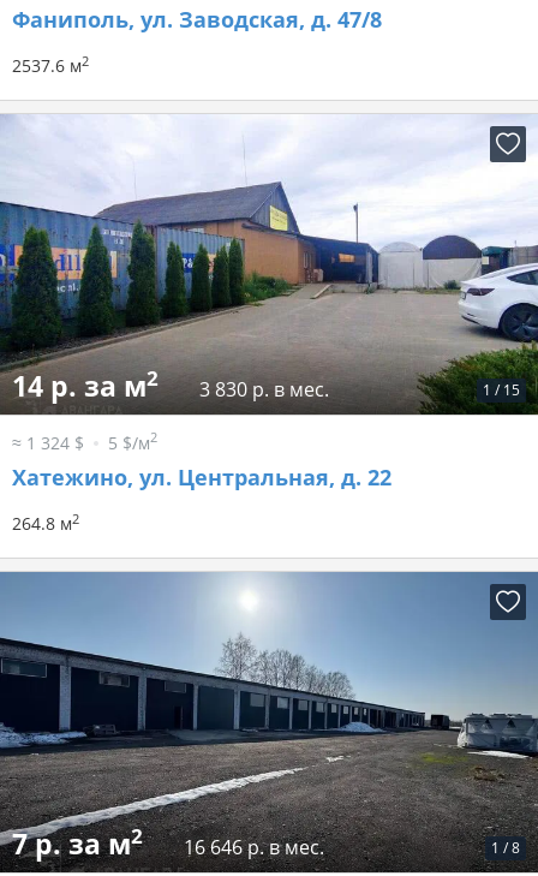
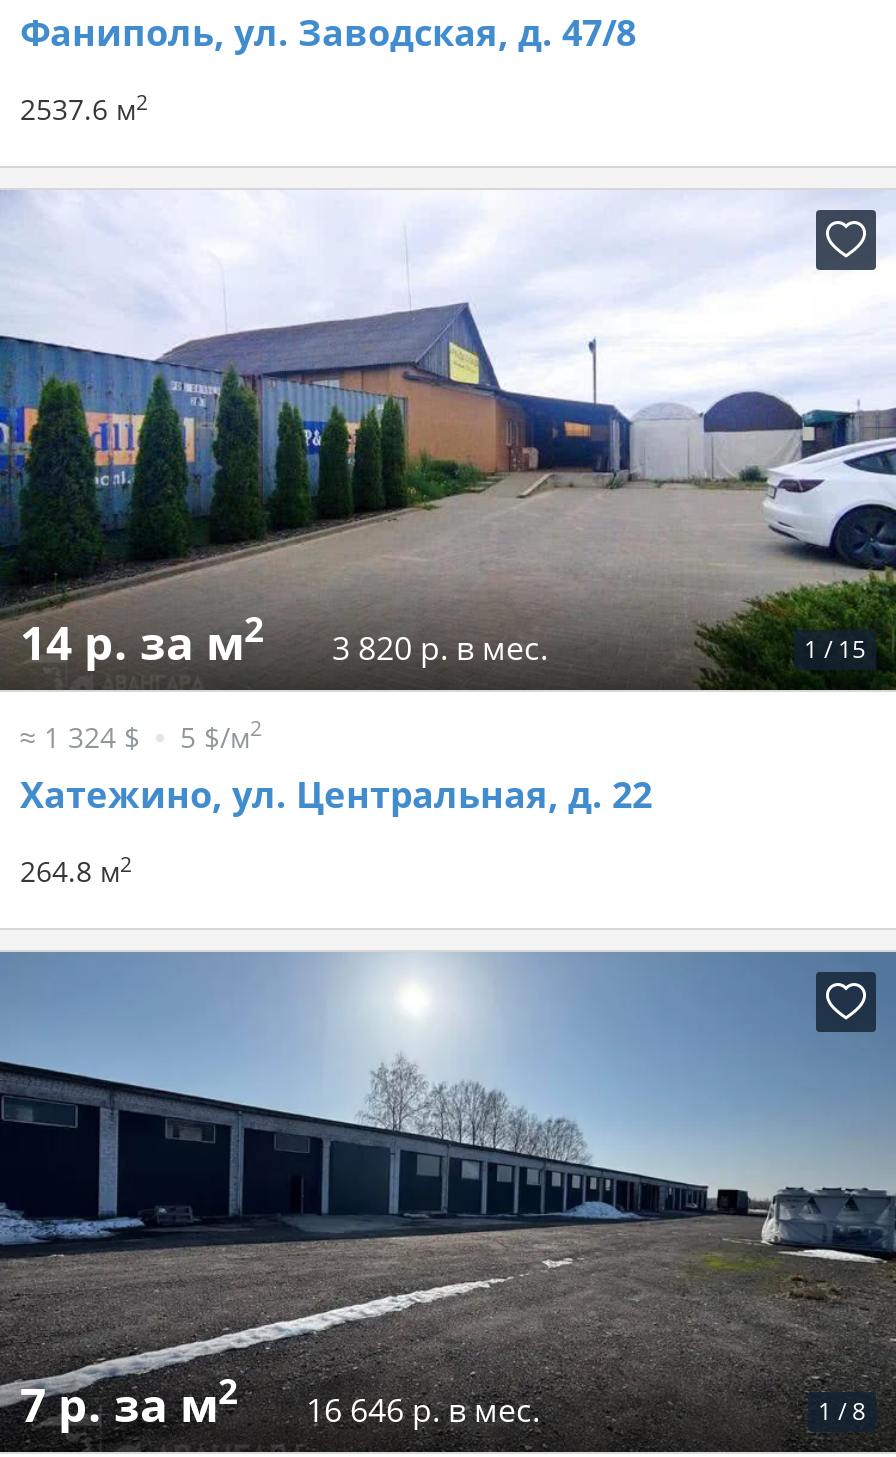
[12,365,329,405] 14 р. за м2 3 830 р. в мес. -> [20,607,548,674] 14 р. за м2 3 820 р. в мес.

